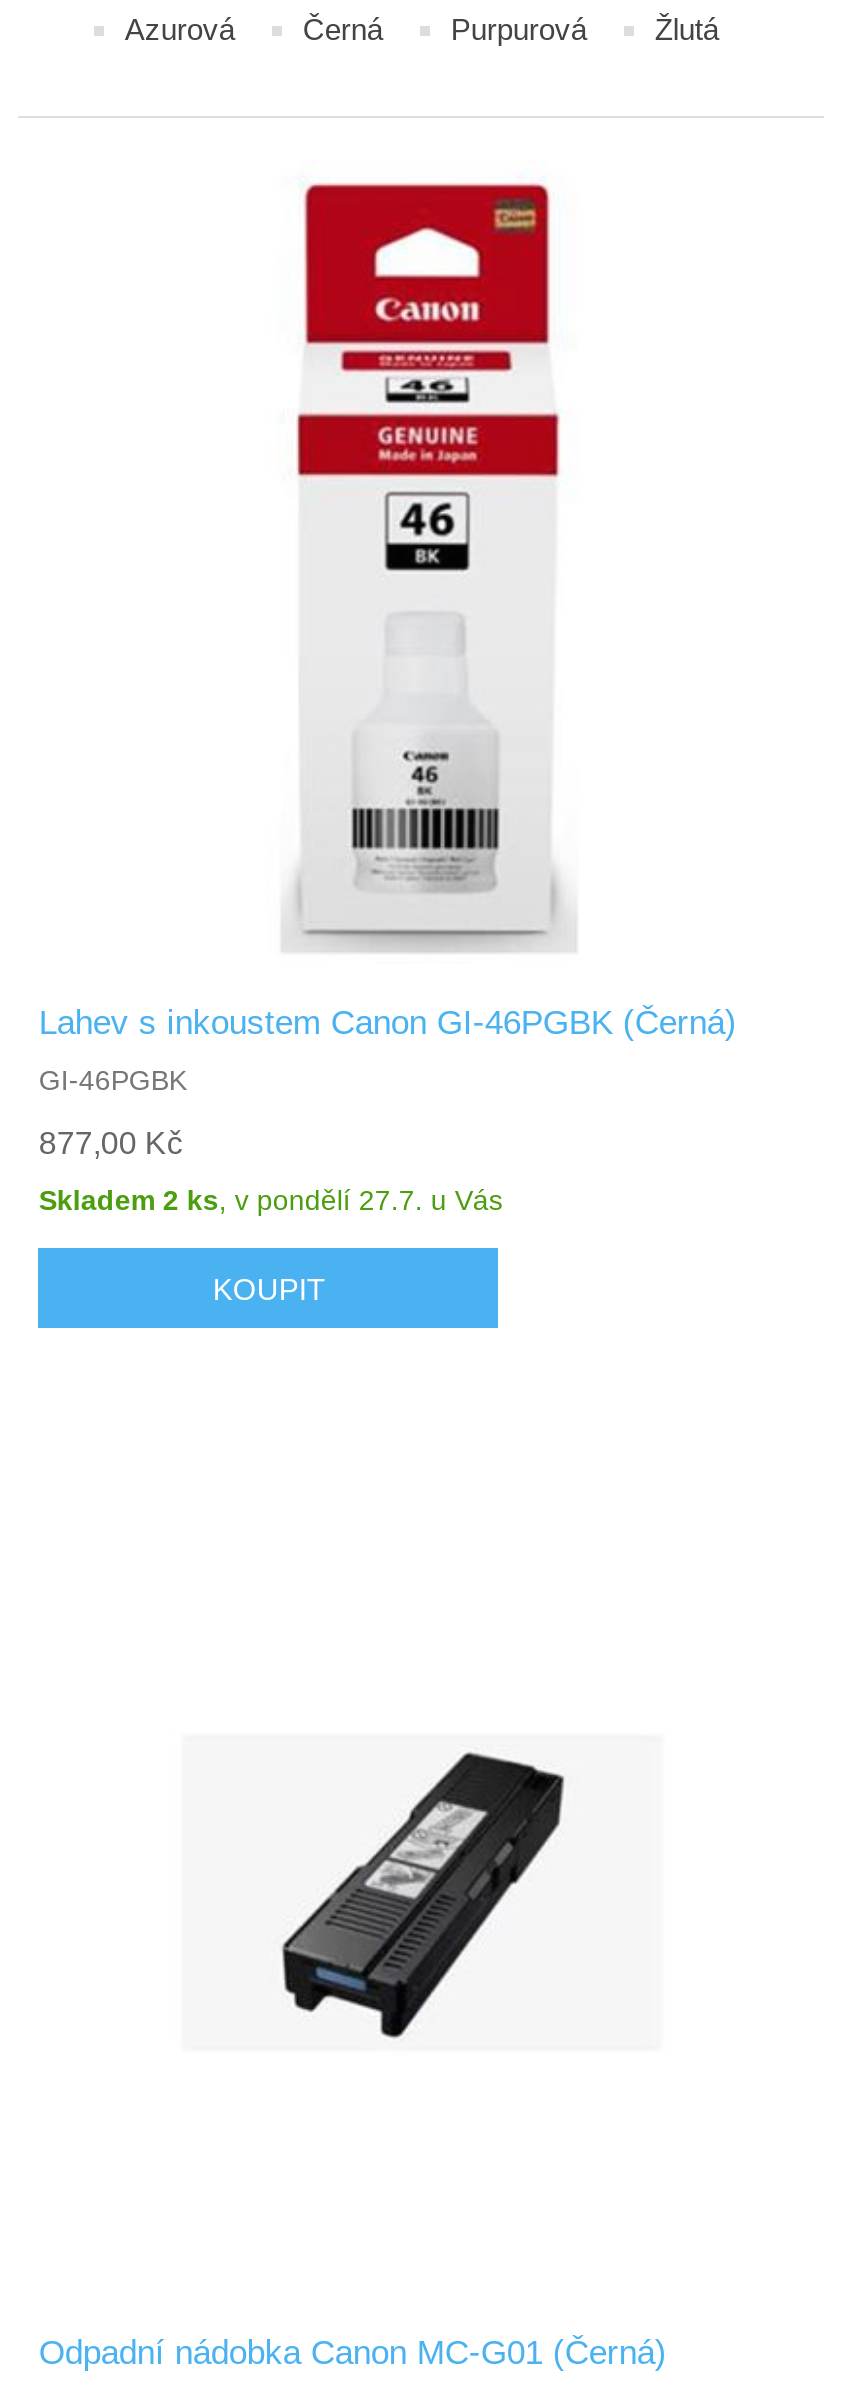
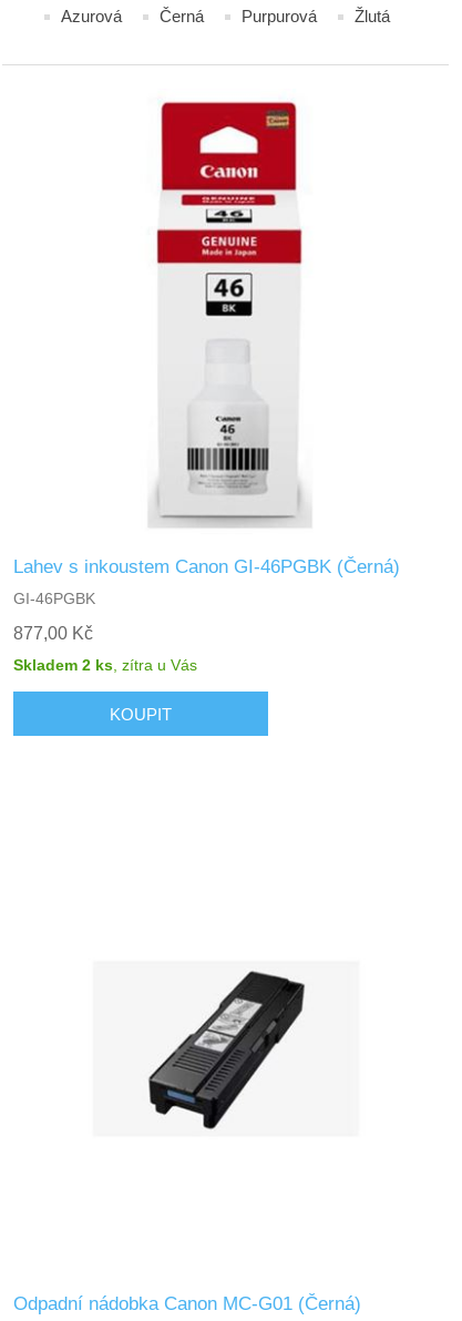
[39,1184,503,1216] Skladem 2 ks, v pondělí 27.7. u Vás -> [14,656,198,674] Skladem 2 ks, zítra u Vás

